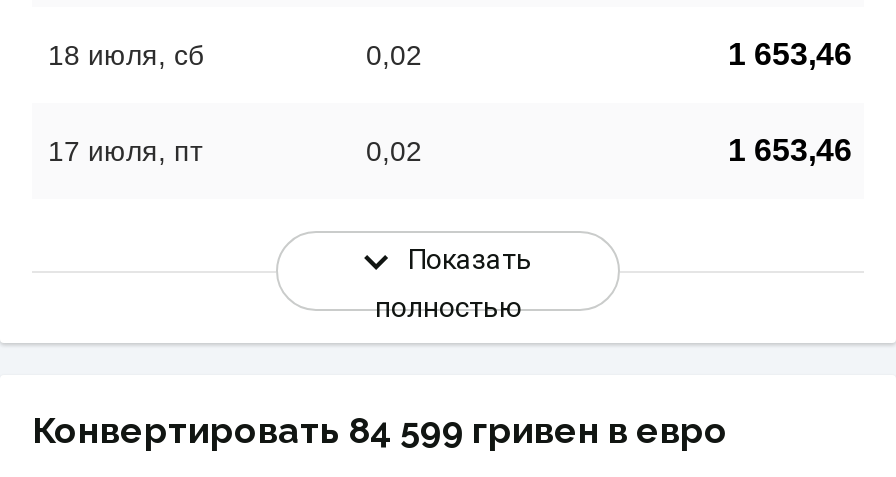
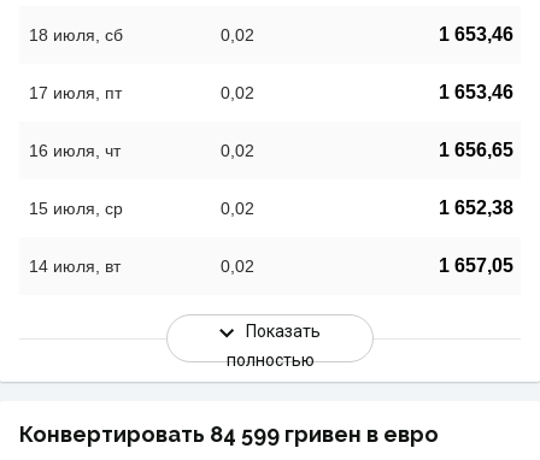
none -> [29,140,513,276] 16 июля, чт | 0,02 | 1 656,65 | 15 июля, ср | 0,02 | 1 652,38 | 14 июля, вт | 0,02 | 1 657,05

